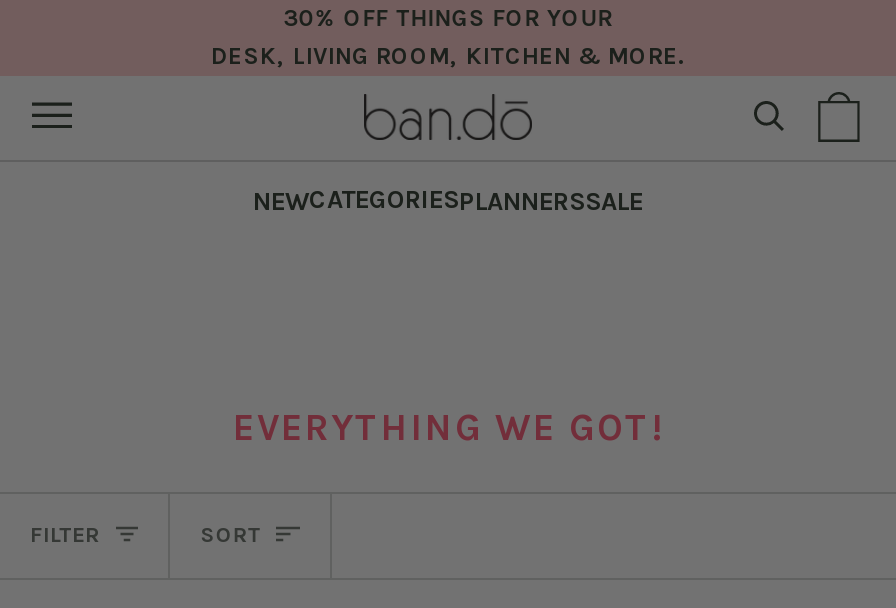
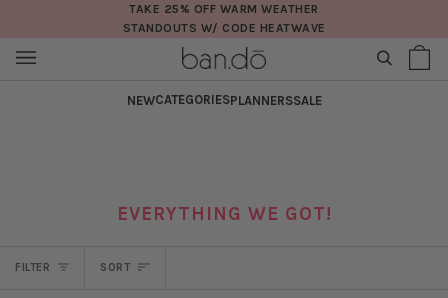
[211,4,685,70] 30% OFF THINGS FOR YOUR | DESK, LIVING ROOM, KITCHEN & MORE. -> [122,2,325,35] TAKE 25% OFF WARM WEATHER | STANDOUTS W/ CODE HEATWAVE

